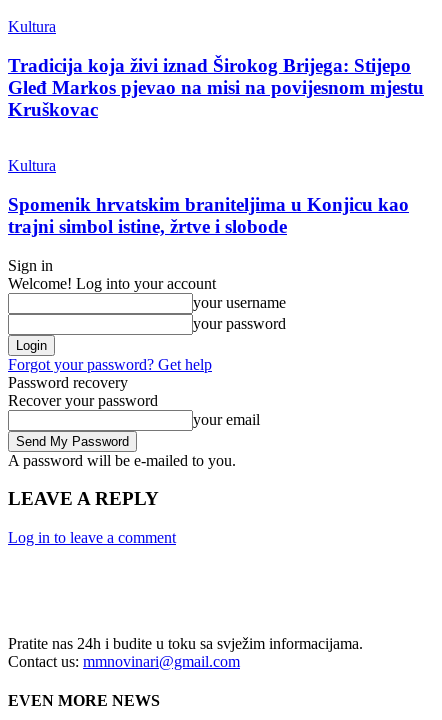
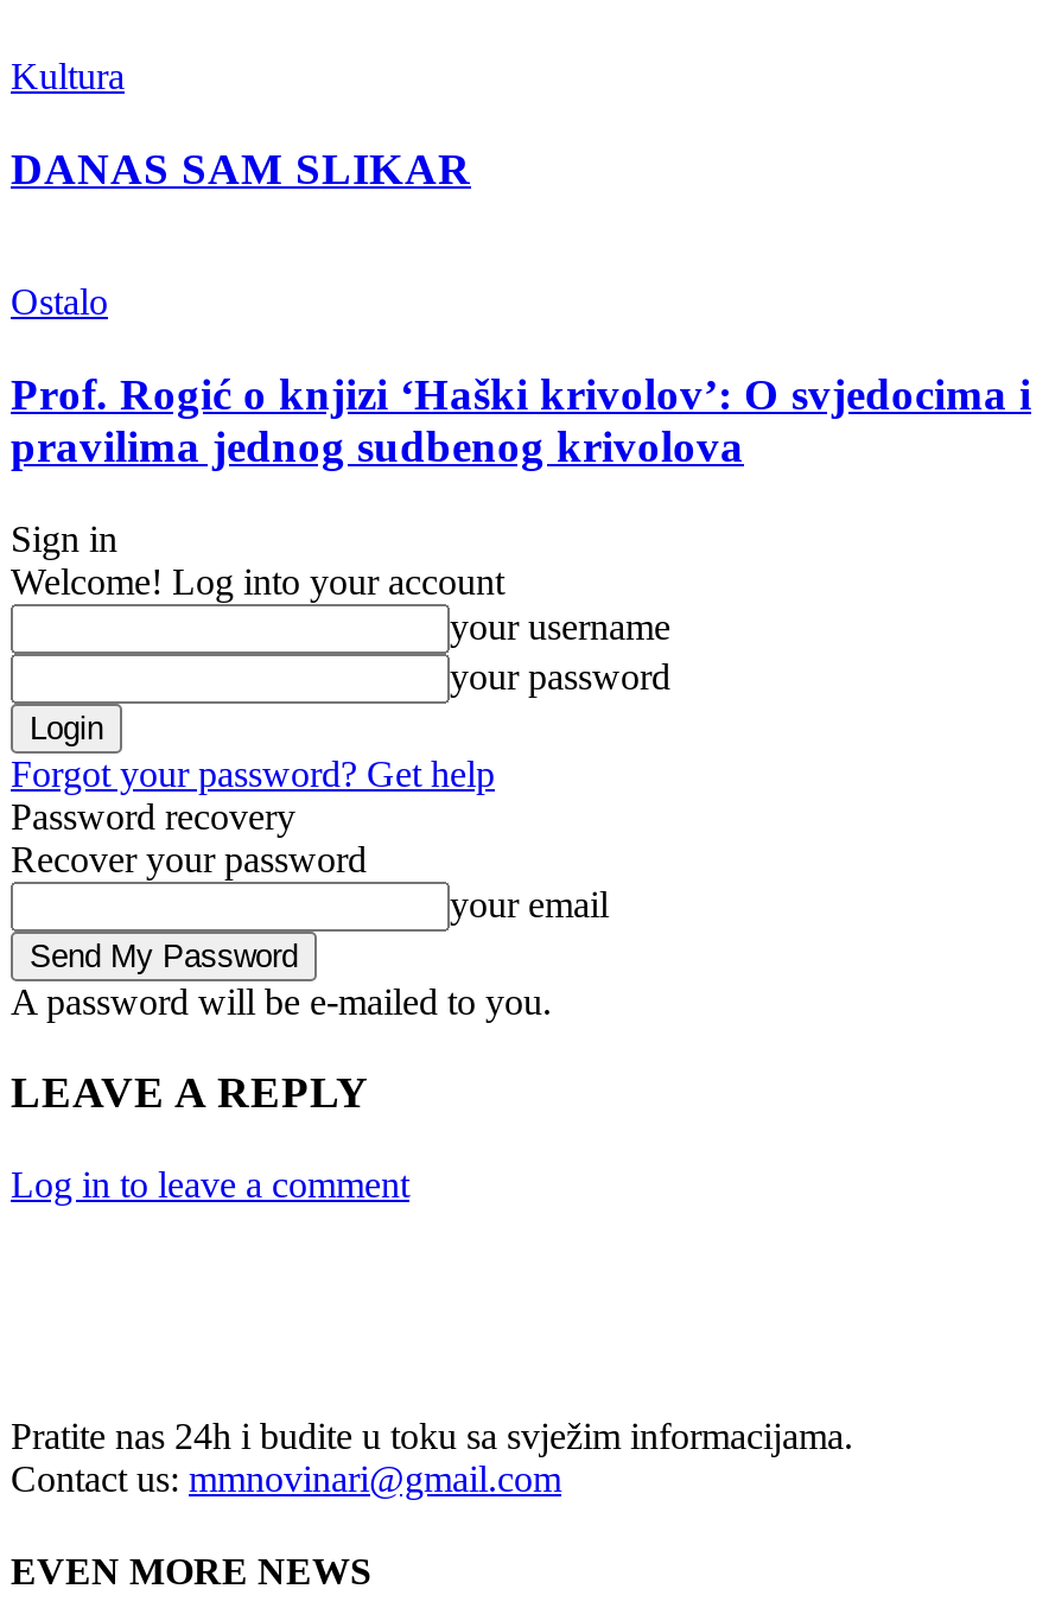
[8,54,424,119] Tradicija koja živi iznad Širokog Brijega: Stijepo | Gleđ Markos pjevao na misi na povijesnom mjestu | Kruškovac -> [11,142,471,192] DANAS SAM SLIKAR
[8,157,56,174] Kultura -> [11,282,108,322] Ostalo
[8,194,409,237] Spomenik hrvatskim braniteljima u Konjicu kao | trajni simbol istine, žrtve i slobode -> [11,369,1031,471] Prof. Rogić o knjizi ‘Haški krivolov’: O svjedocima i | pravilima jednog sudbenog krivolova

